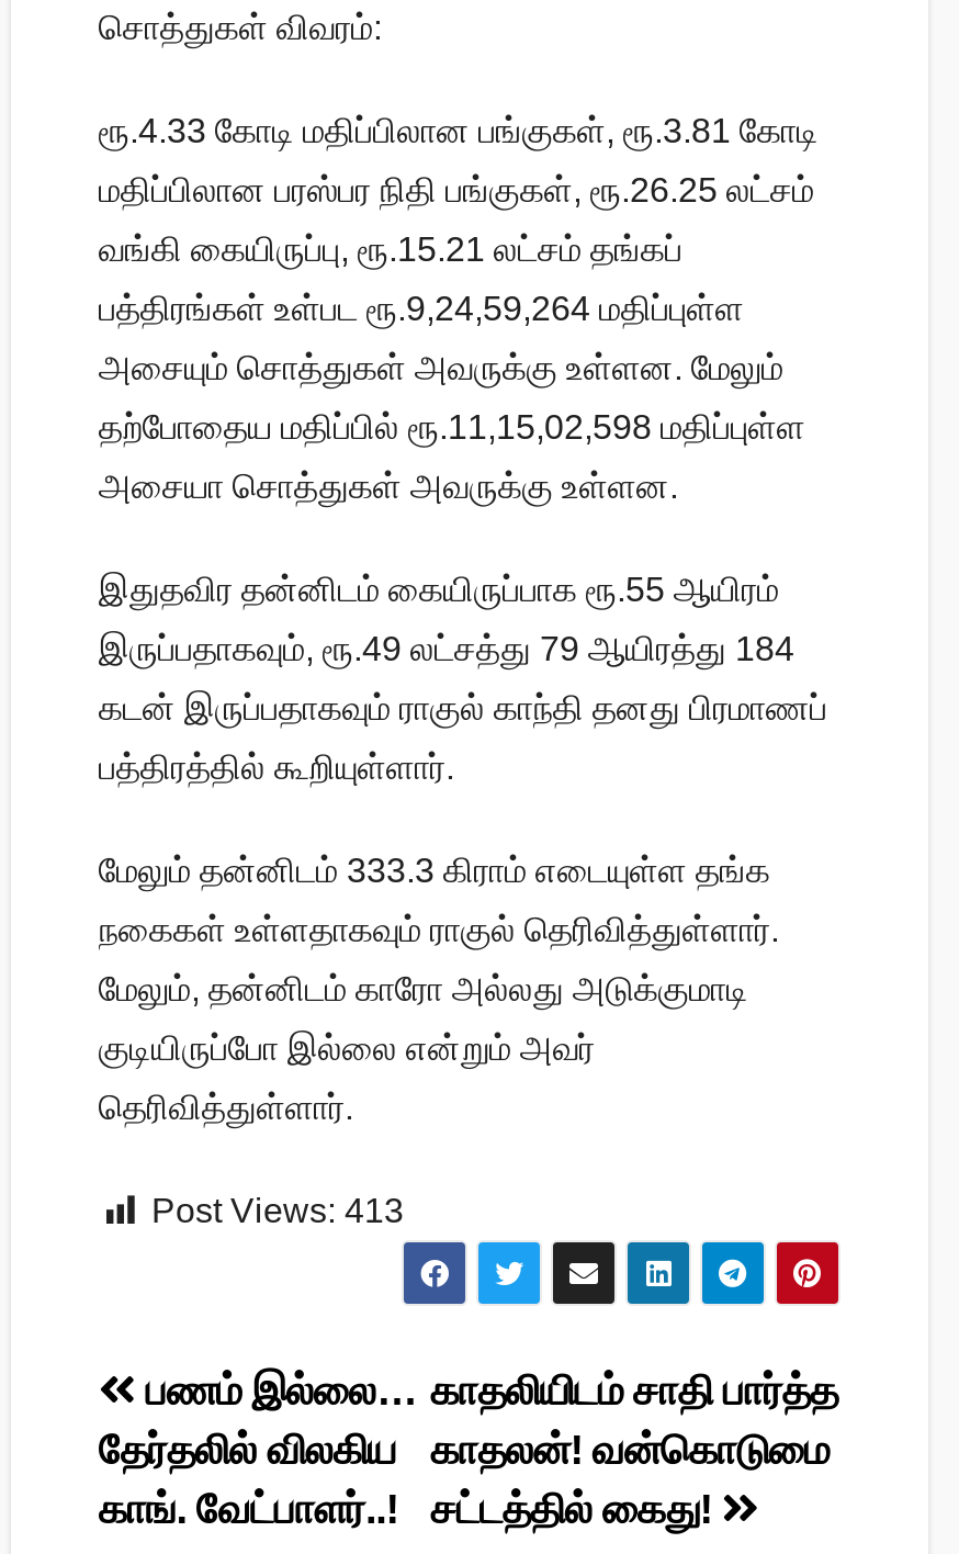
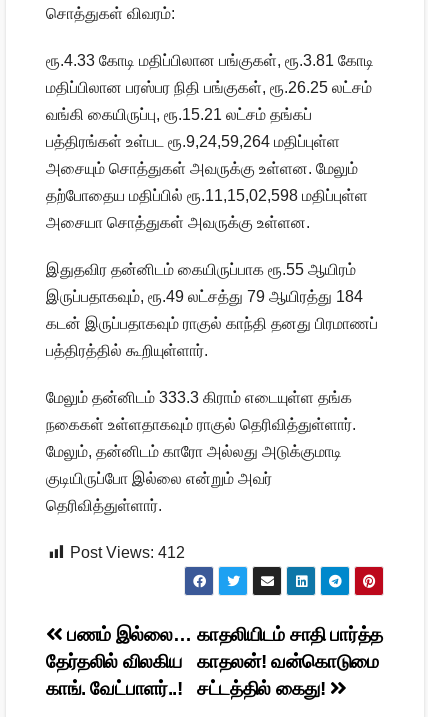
[151,1193,404,1230] Post Views: 413 -> [70,544,185,561] Post Views: 412

